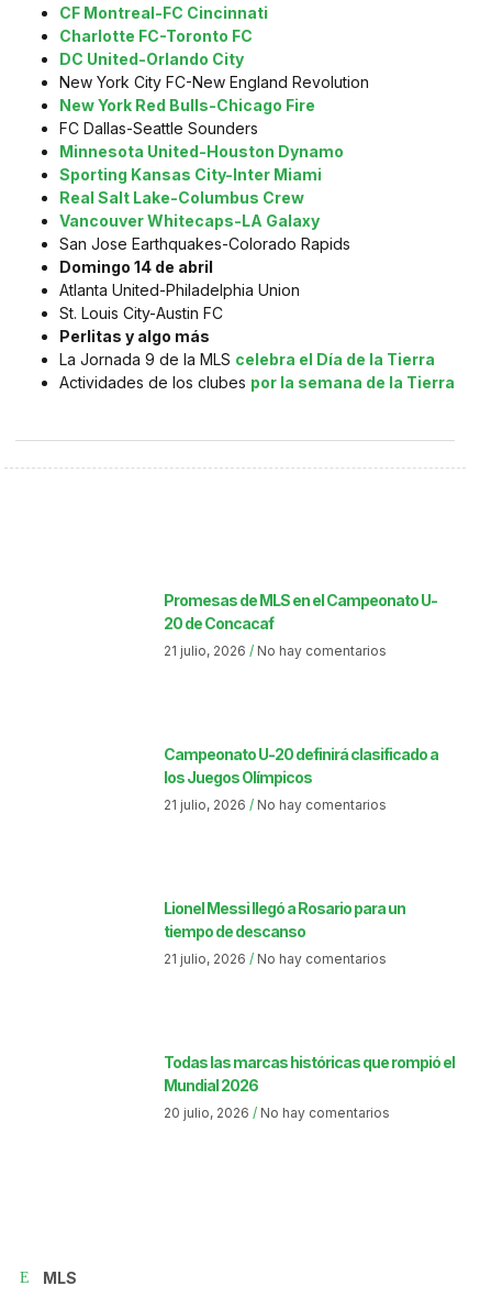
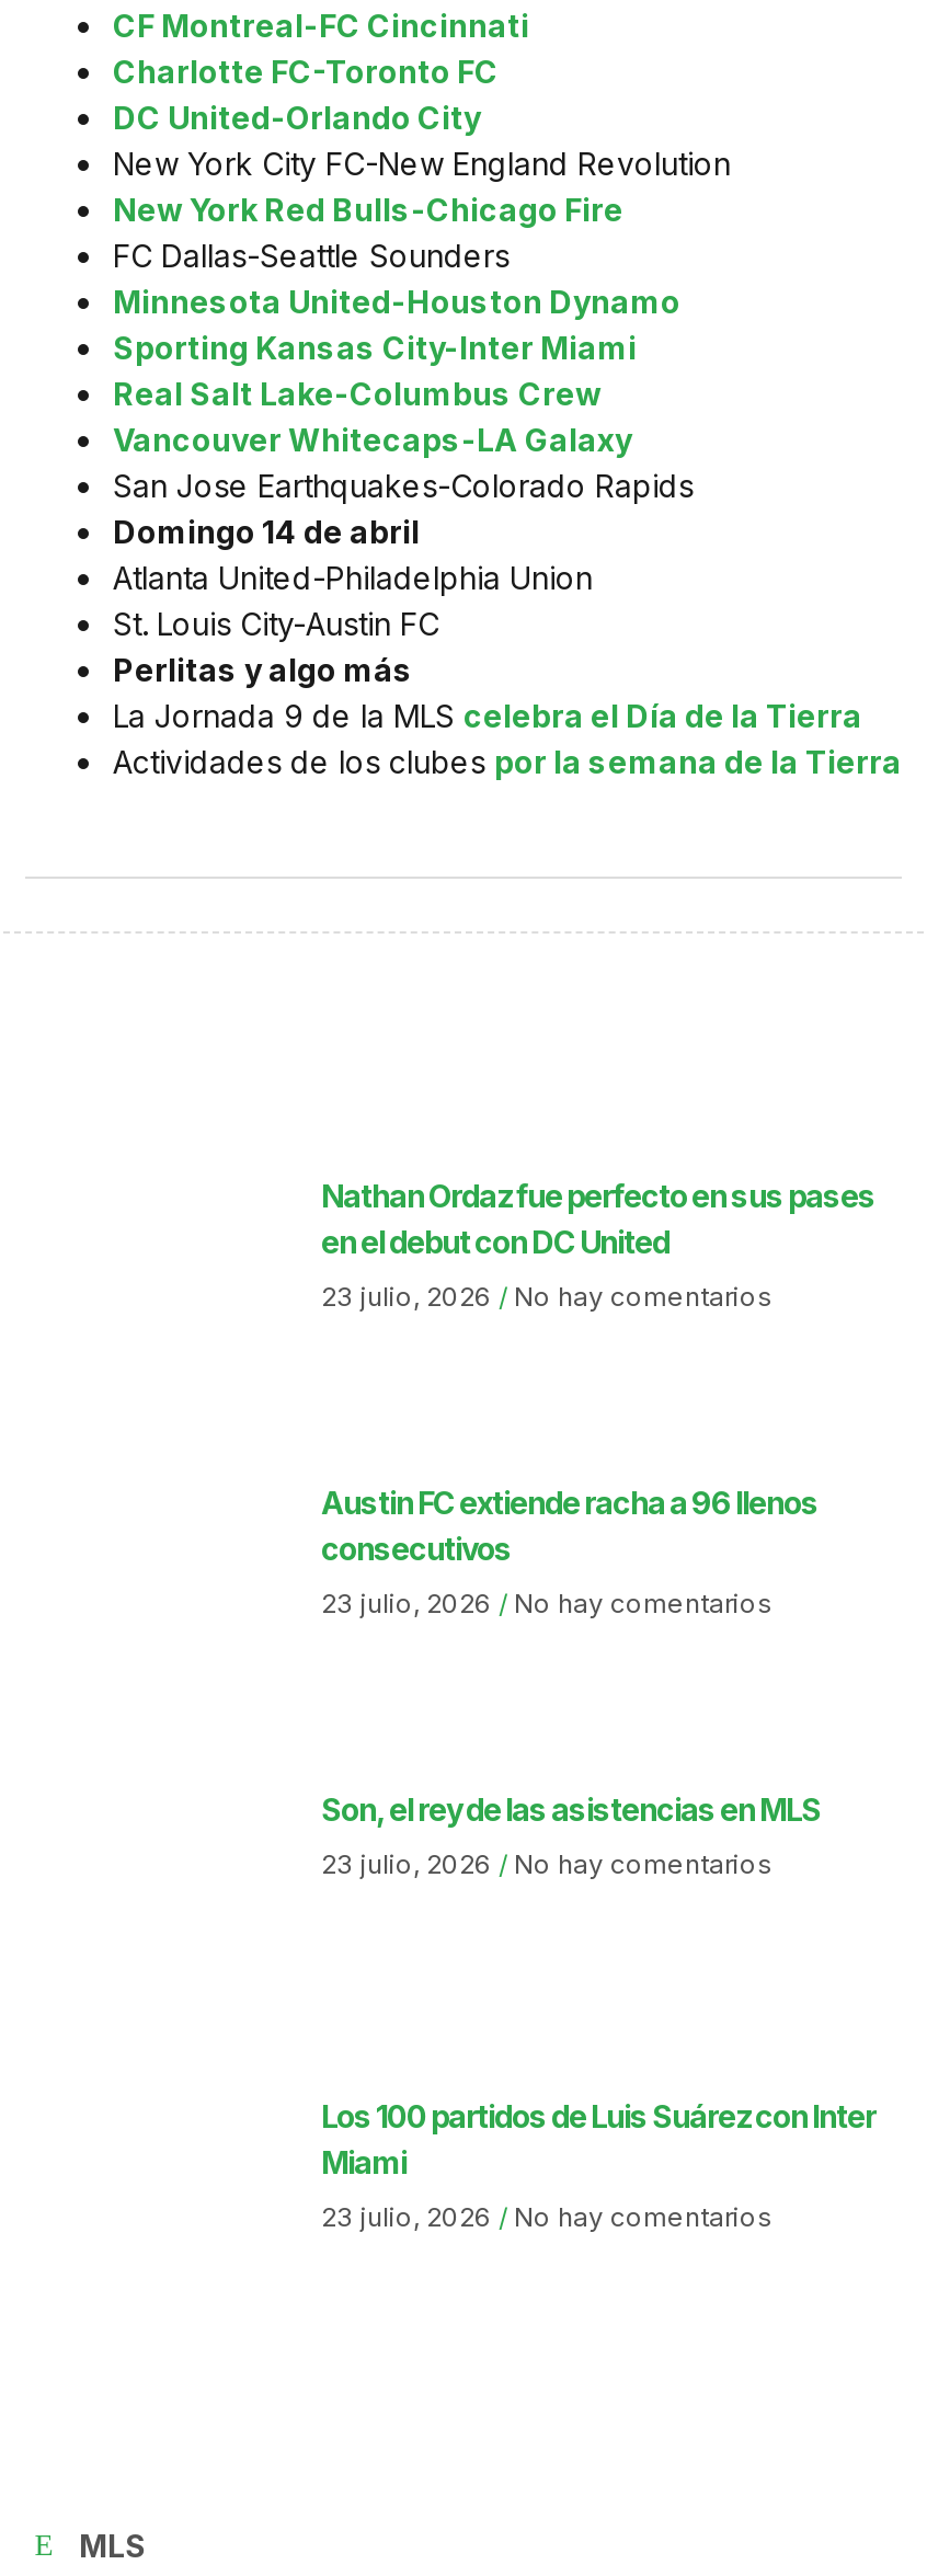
[164,591,437,633] Promesas de MLS en el Campeonato U- | 20 de Concacaf -> [321,1177,875,1260] Nathan Ordaz fue perfecto en sus pases | en el debut con DC United
[164,643,387,659] 21 julio, 2026 No hay comentarios -> [321,1280,772,1313] 23 julio, 2026 No hay comentarios
[164,745,438,787] Campeonato U-20 definirá clasificado a | los Juegos Olímpicos -> [321,1484,819,1567] Austin FC extiende racha a 96 llenos | consecutivos
[164,797,387,813] 21 julio, 2026 No hay comentarios -> [321,1587,772,1620] 23 julio, 2026 No hay comentarios
[164,899,405,941] Lionel Messi llegó a Rosario para un | tiempo de descanso -> [321,1791,821,1828] Son, el rey de las asistencias en MLS
[164,951,387,967] 21 julio, 2026 No hay comentarios -> [321,1848,772,1880] 23 julio, 2026 No hay comentarios
[164,1053,455,1095] Todas las marcas históricas que rompió el | Mundial 2026 -> [321,2097,875,2181] Los 100 partidos de Luis Suárez con Inter | Miami
[164,1105,390,1121] 20 julio, 2026 No hay comentarios -> [321,2200,772,2233] 23 julio, 2026 No hay comentarios

